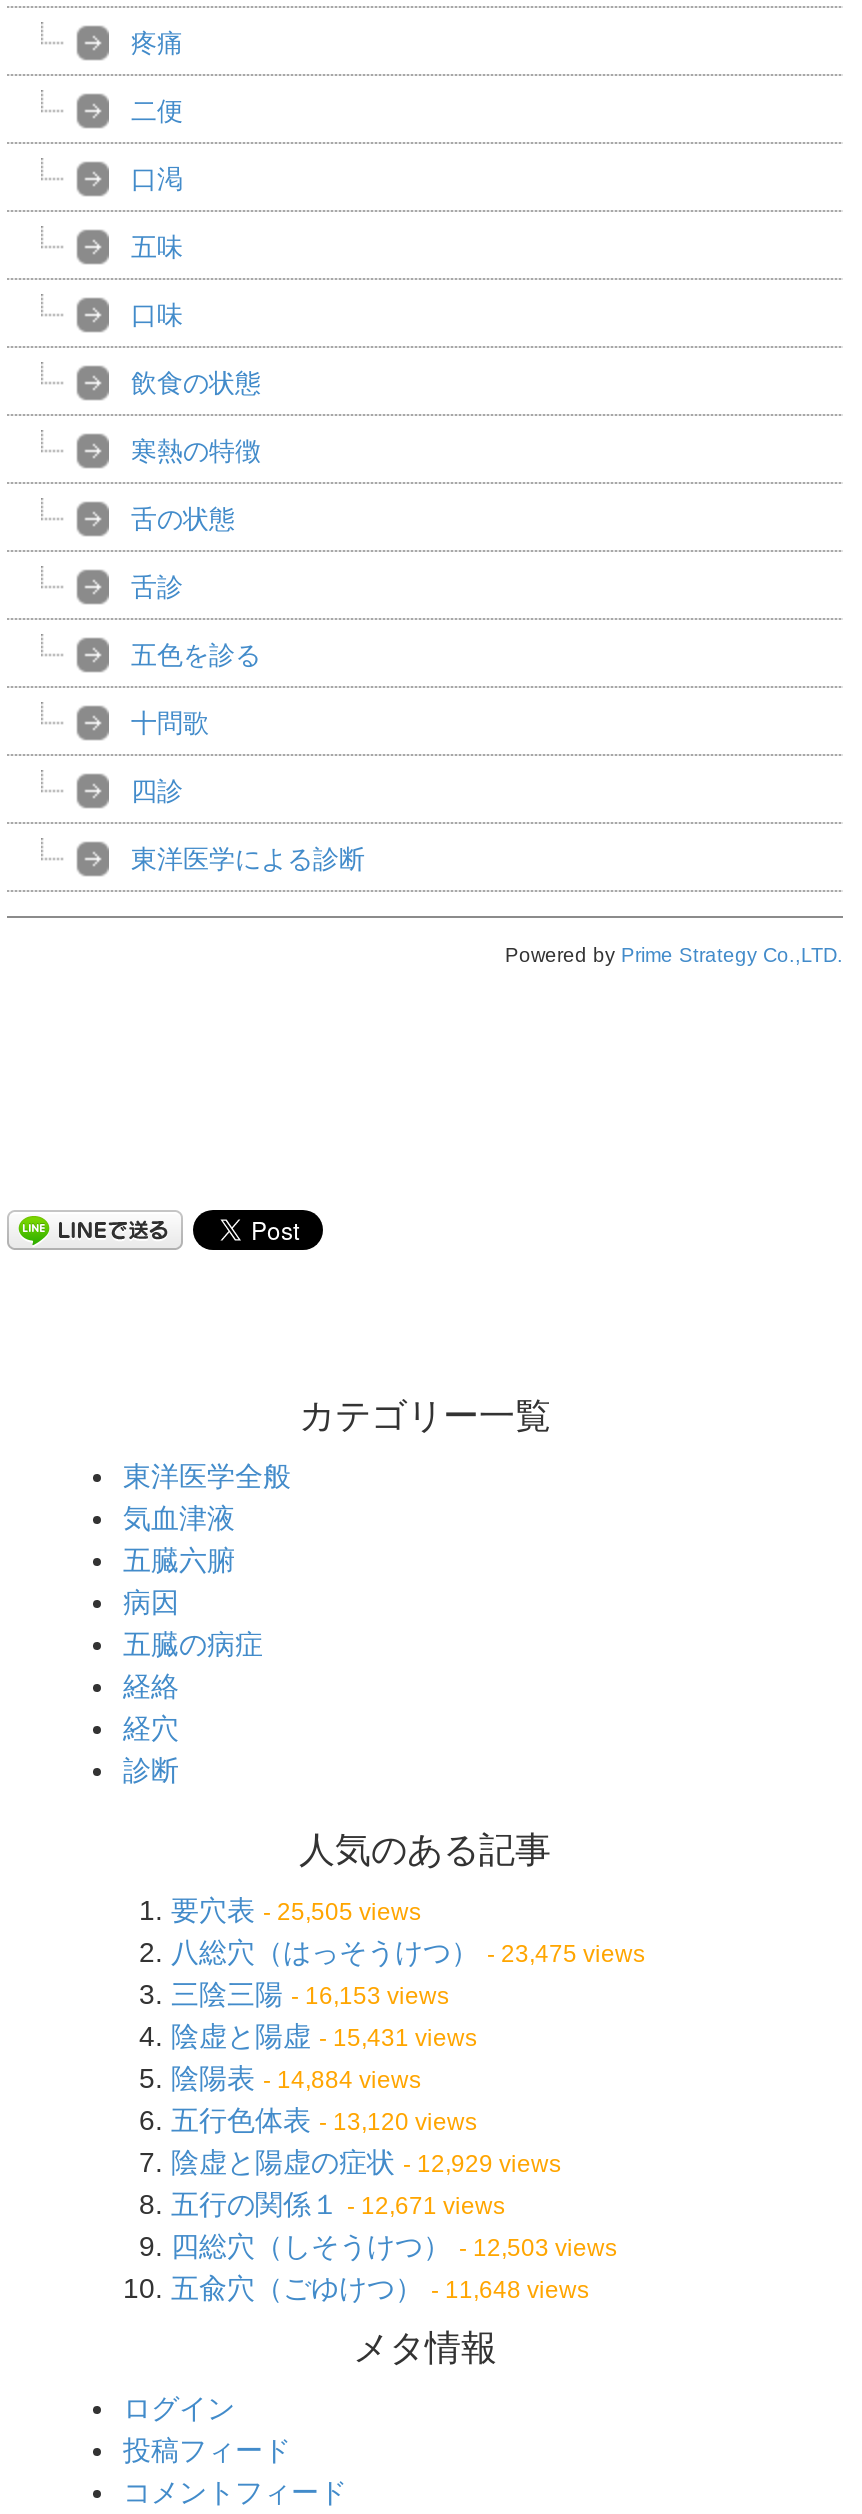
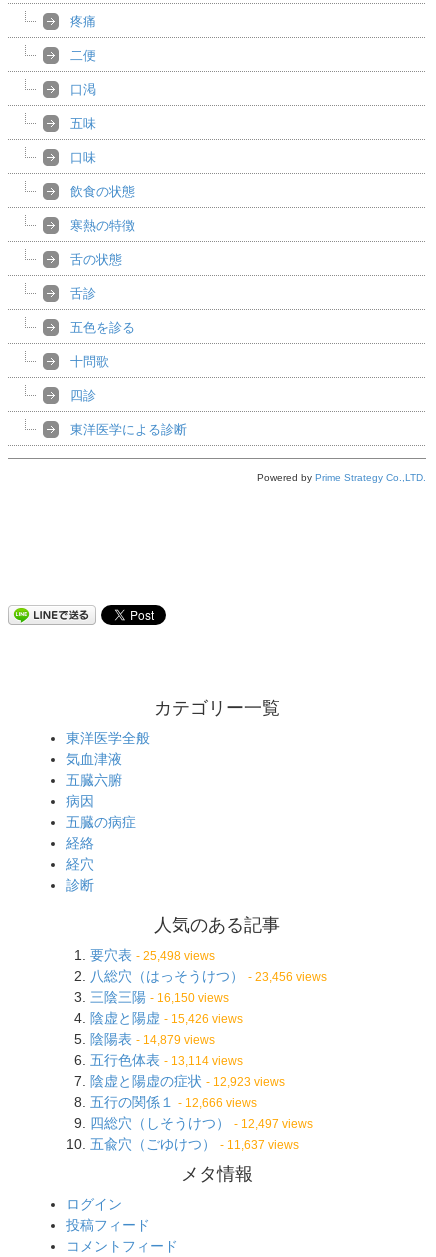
[171,1893,421,1925] 要穴表 - 25,505 views -> [90,947,215,963] 要穴表 - 25,498 views
[171,1935,645,1967] 八総穴（はっそうけつ） - 23,475 views -> [90,968,327,984] 八総穴（はっそうけつ） - 23,456 views
[171,1977,449,2009] 三陰三陽 - 16,153 views -> [90,989,229,1005] 三陰三陽 - 16,150 views
[171,2019,477,2051] 陰虚と陽虚 - 15,431 views -> [90,1010,243,1026] 陰虚と陽虚 - 15,426 views
[171,2061,421,2093] 陰陽表 - 14,884 views -> [90,1031,215,1047] 陰陽表 - 14,879 views
[171,2103,477,2135] 五行色体表 - 13,120 views -> [90,1052,243,1068] 五行色体表 - 13,114 views
[171,2145,561,2177] 陰虚と陽虚の症状 - 12,929 views -> [90,1073,285,1089] 陰虚と陽虚の症状 - 12,923 views
[171,2187,505,2219] 五行の関係１ - 12,671 views -> [90,1094,257,1110] 五行の関係１ - 12,666 views
[171,2229,617,2261] 四総穴（しそうけつ） - 12,503 views -> [90,1115,313,1131] 四総穴（しそうけつ） - 12,497 views
[171,2271,589,2303] 五兪穴（ごゆけつ） - 11,648 views -> [90,1136,299,1152] 五兪穴（ごゆけつ） - 11,637 views

